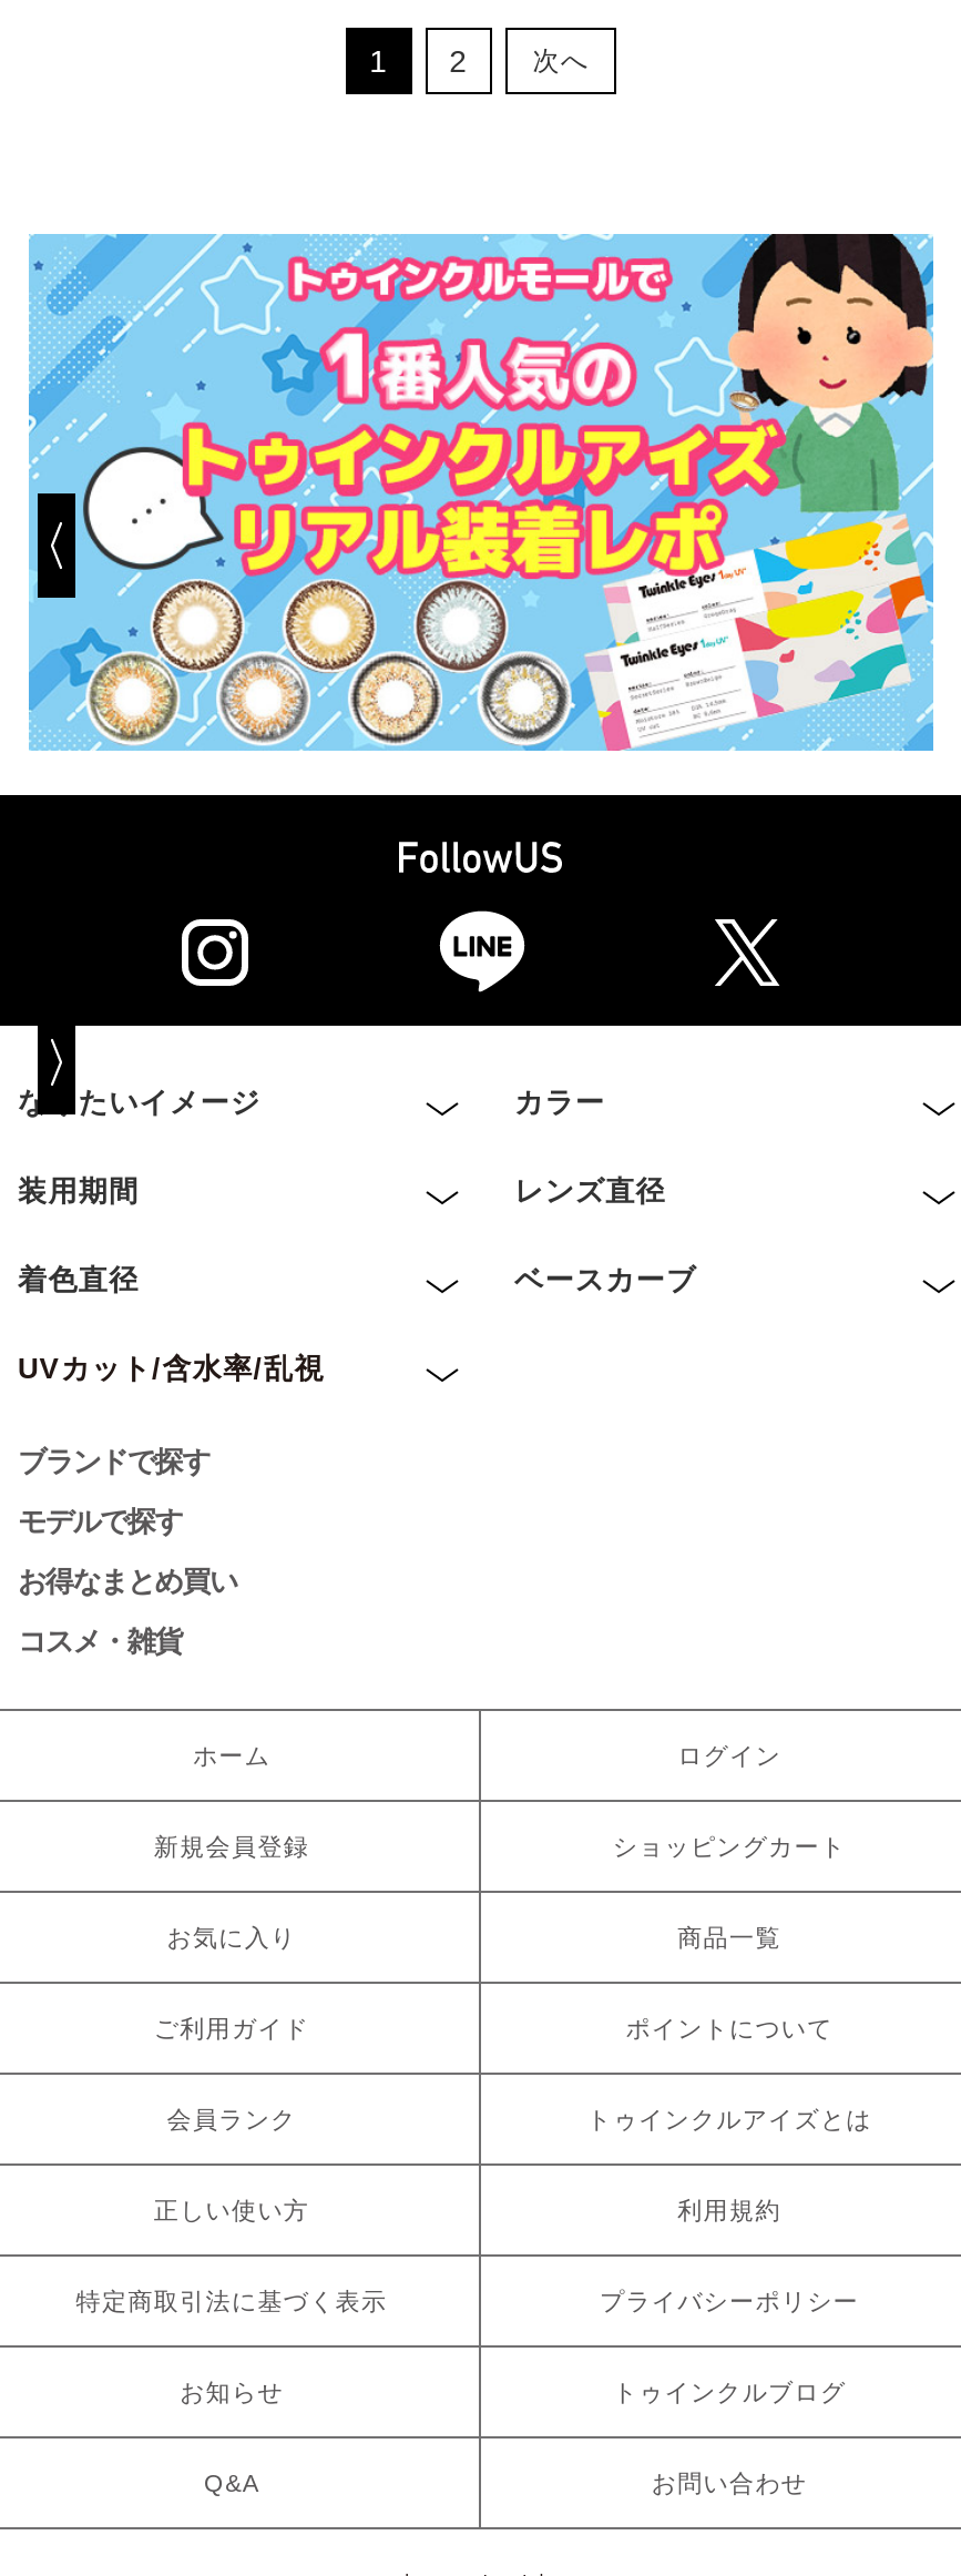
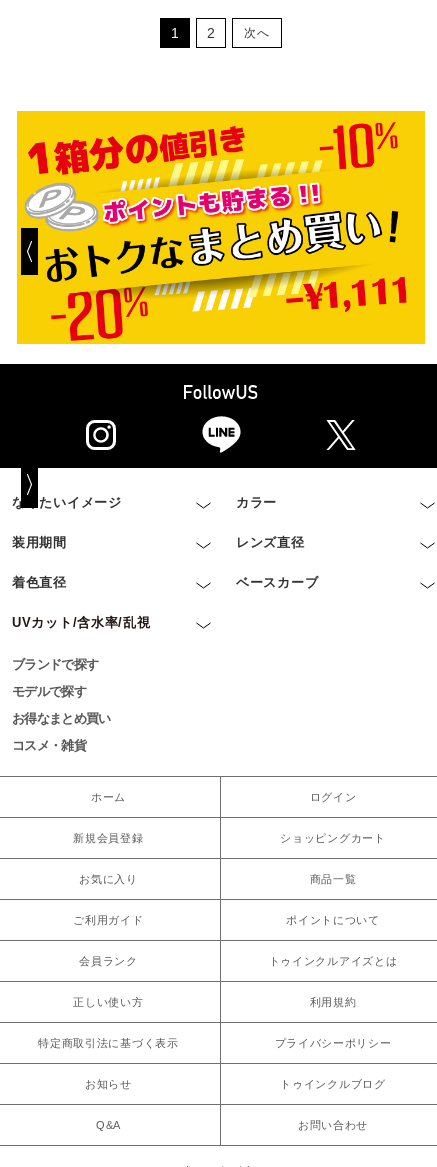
[27,232,936,753] [image] -> [16,110,426,345] [image]

